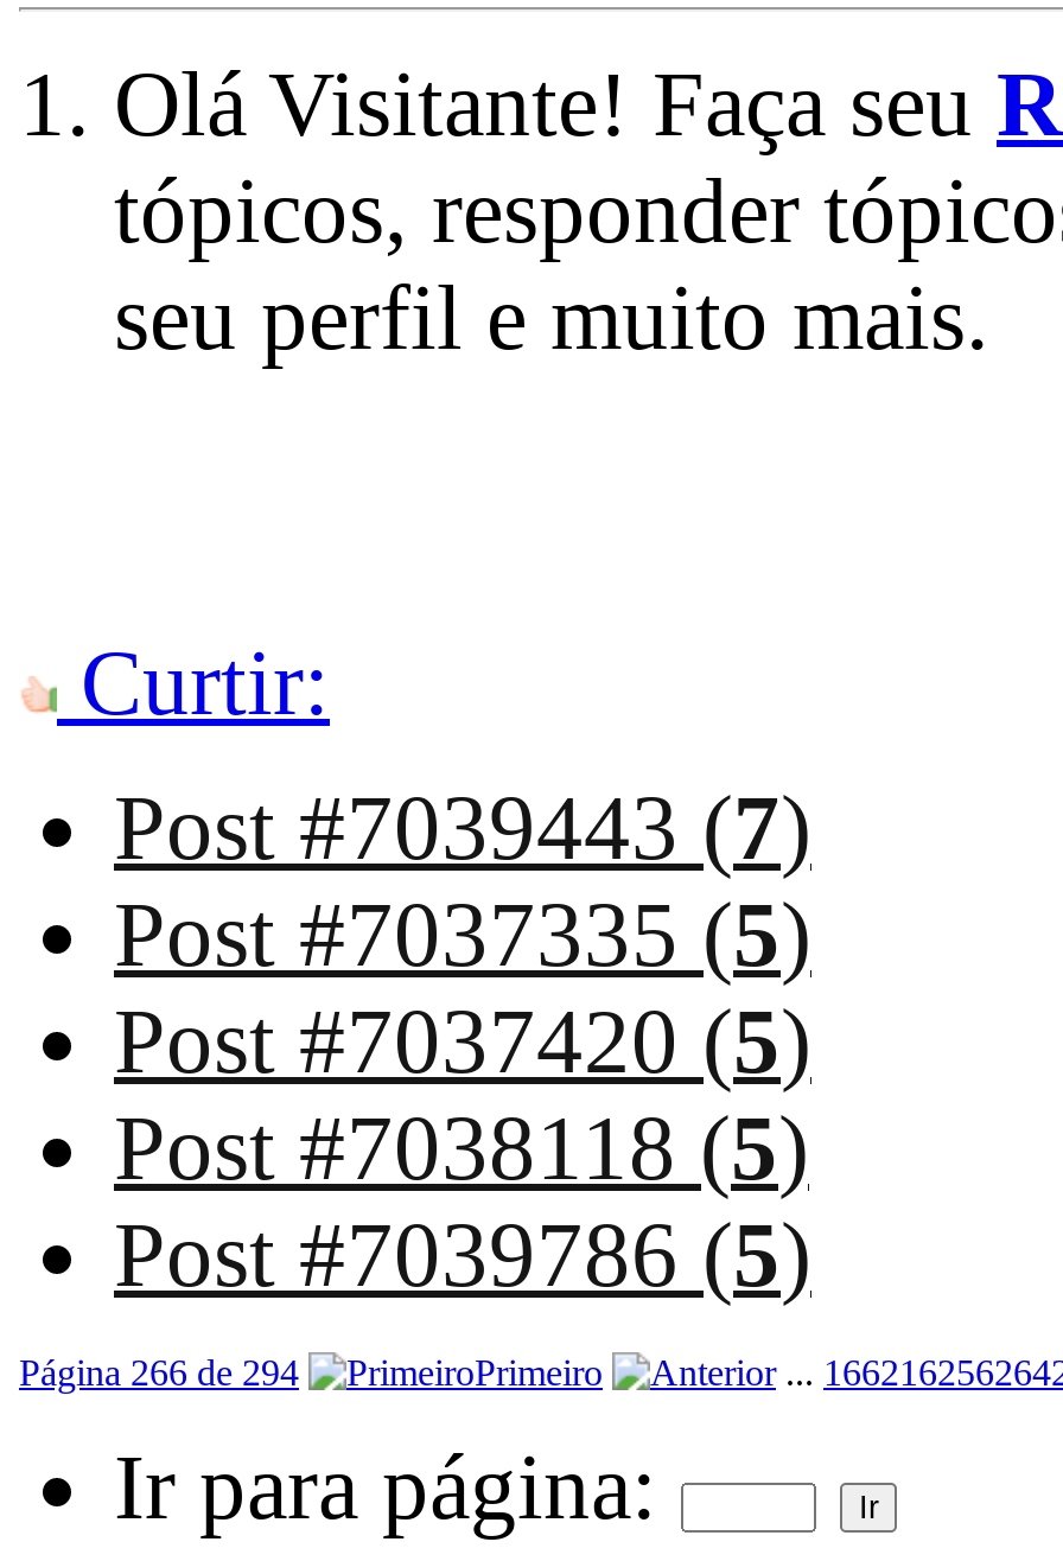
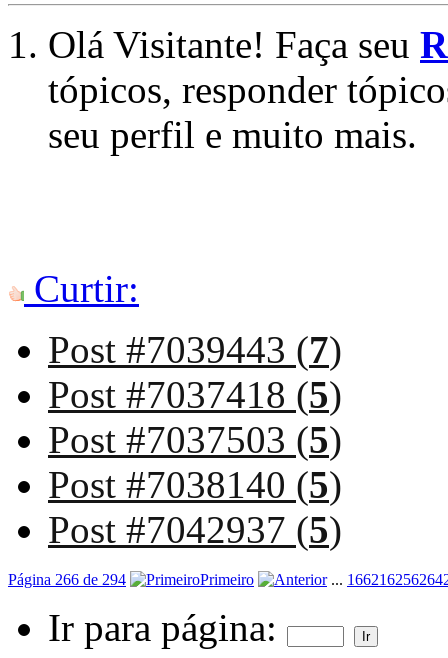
[114,883,811,985] Post #7037335 (5) -> [48,373,342,416] Post #7037418 (5)
[114,990,811,1092] Post #7037420 (5) -> [48,418,342,461] Post #7037503 (5)
[114,1096,809,1198] Post #7038118 (5) -> [48,463,342,506] Post #7038140 (5)
[114,1203,811,1305] Post #7039786 (5) -> [48,508,342,551] Post #7042937 (5)

